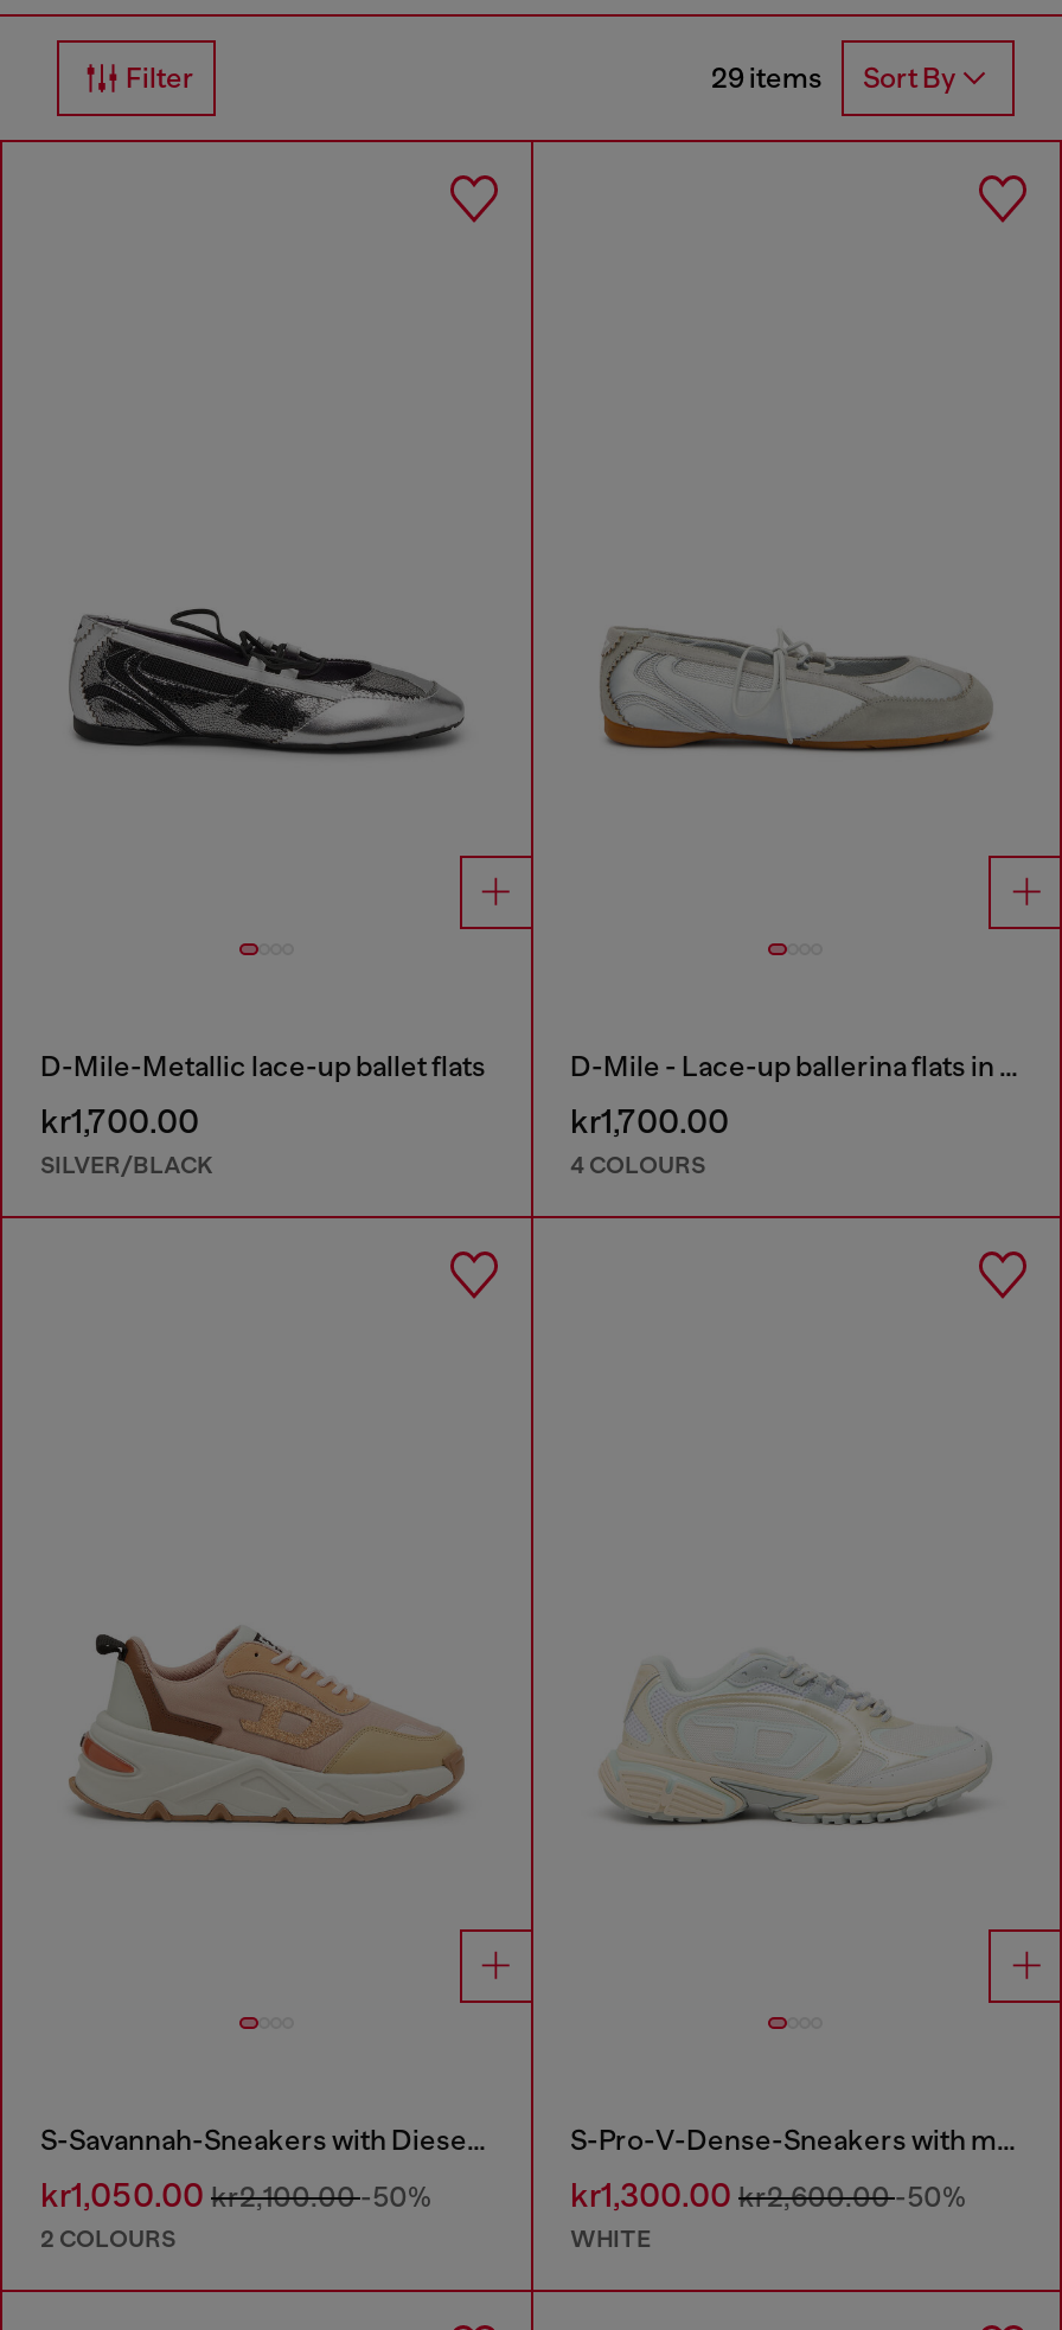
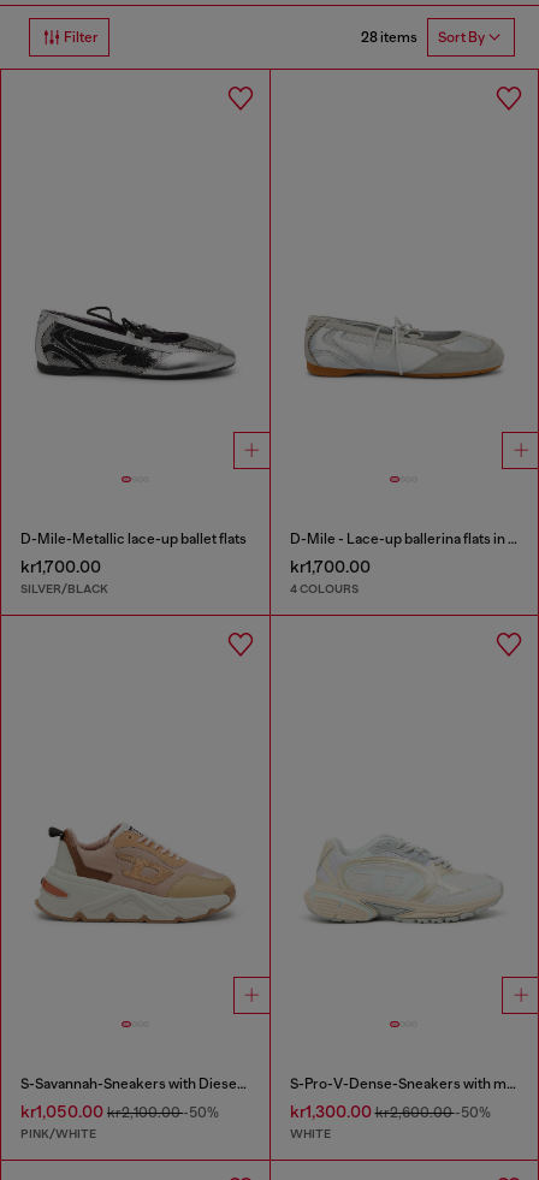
[711,61,955,96] 29 items Sort By -> [361,29,485,46] 28 items Sort By
[40,2223,175,2254] 2 COLOURS -> [20,1126,96,1141] PINK/WHITE

